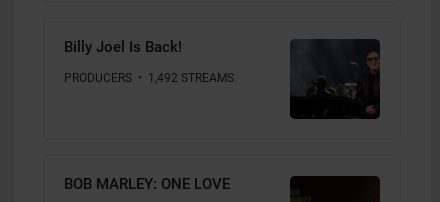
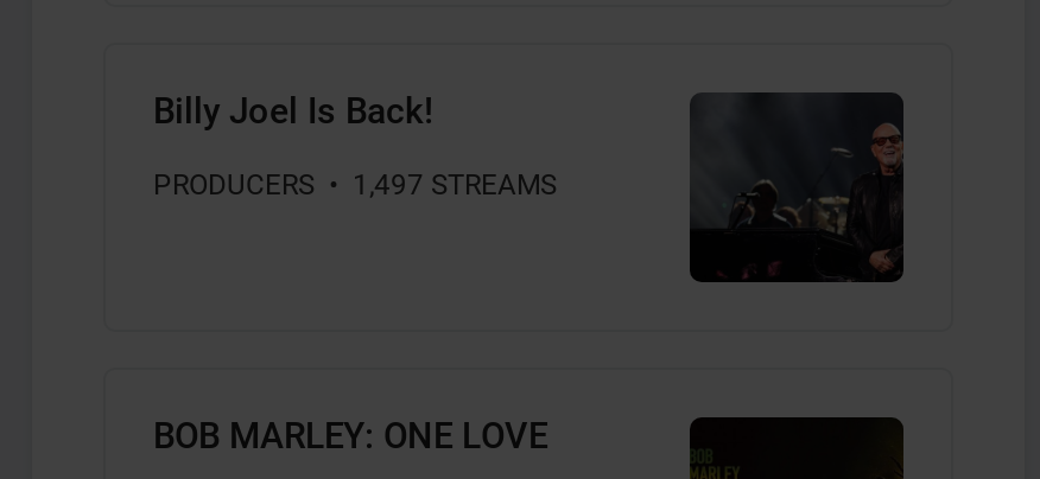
[64,71,234,85] PRODUCERS • 1,492 STREAMS -> [153,168,557,202] PRODUCERS • 1,497 STREAMS

